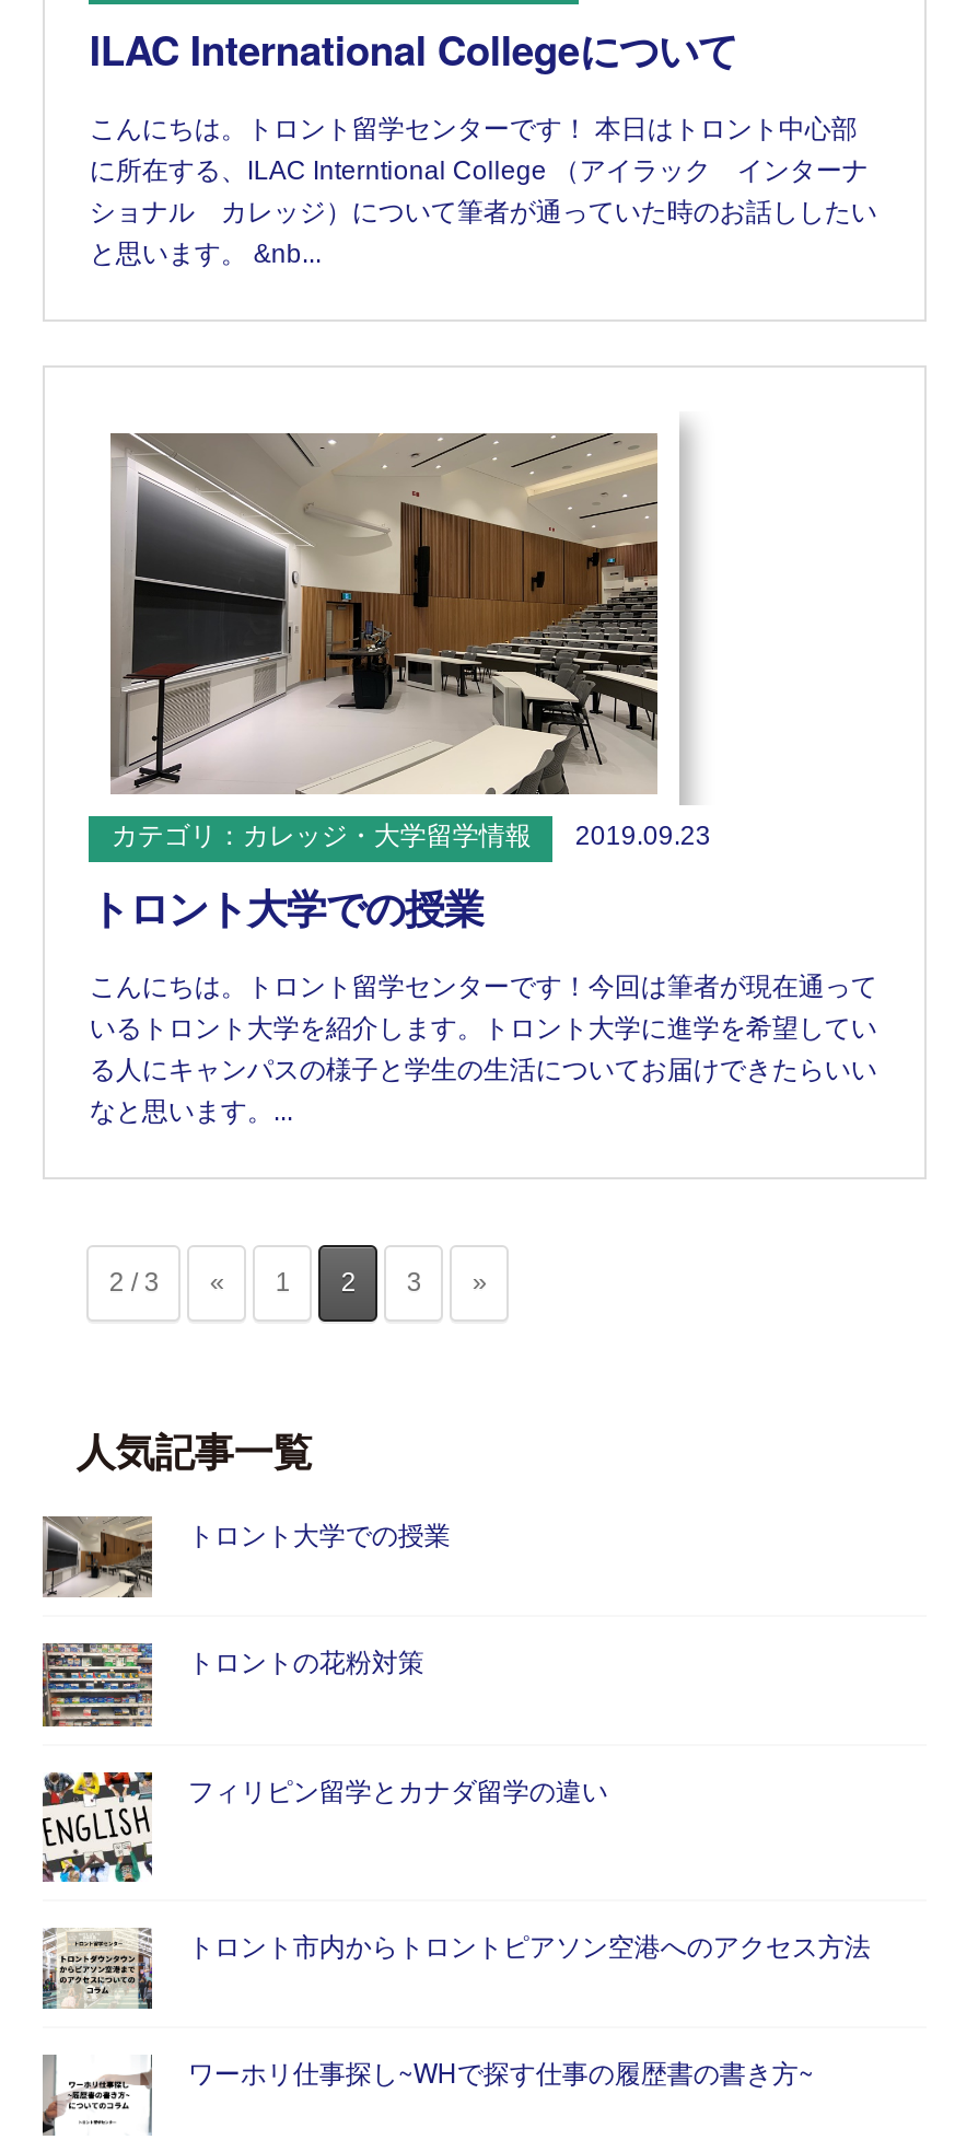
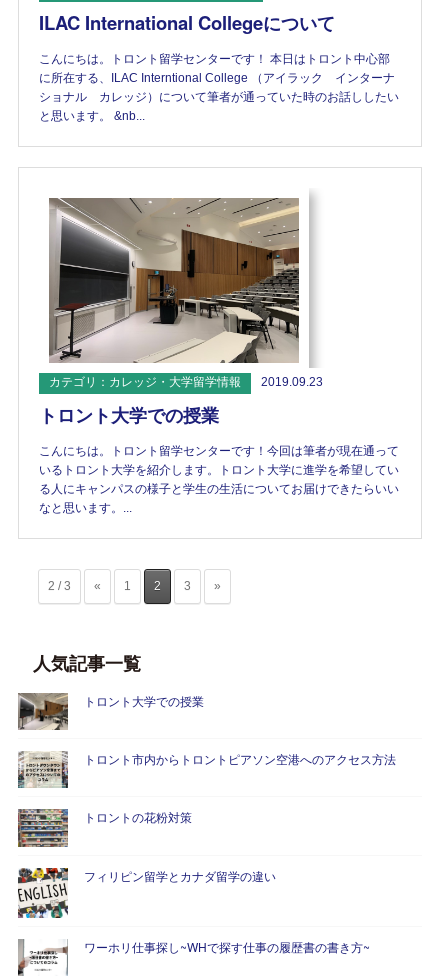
moved [38,1639,608,1806] -> [16,807,276,884]: [image] | トロントの花粉対策 | フィリピン留学とカナダ留学の違い
moved [38,1768,156,1886] -> [16,866,70,920]: [image]
moved [45,1924,871,2011] -> [19,750,396,788]: [image] | トロント市内からトロントピアソン空港へのアクセス方法

